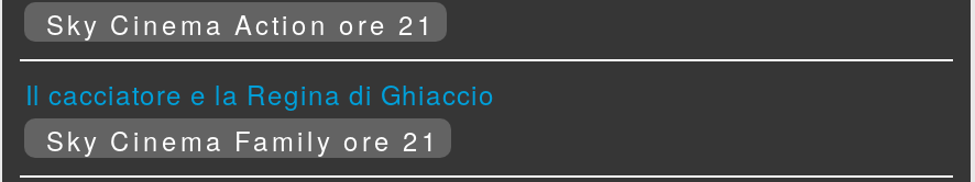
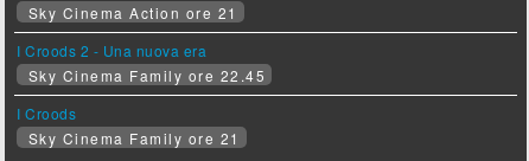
[25,76,495,113] Il cacciatore e la Regina di Ghiaccio -> [17,41,266,124] I Croods 2 - Una nuova era | Sky Cinema Family ore 22.45 | I Croods

